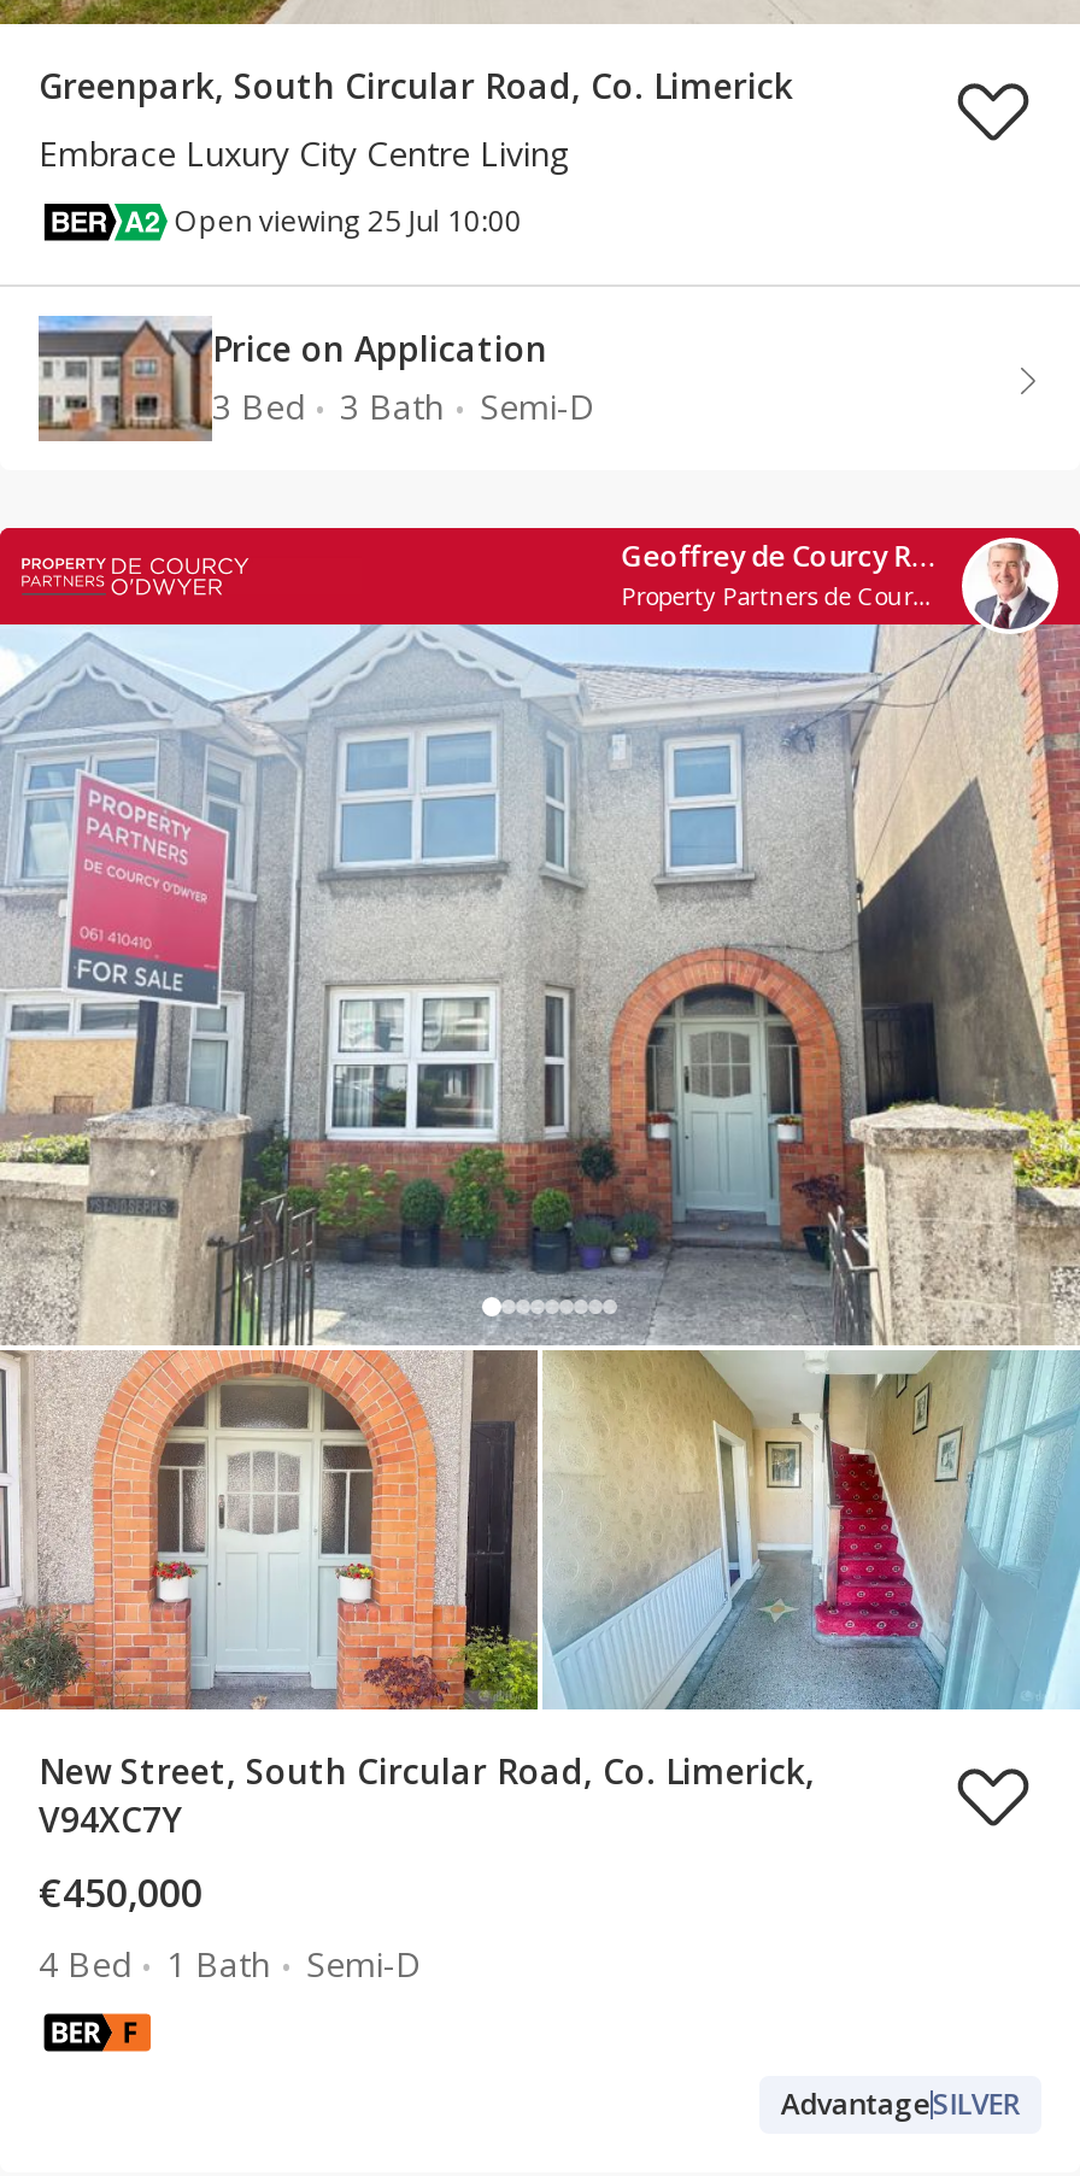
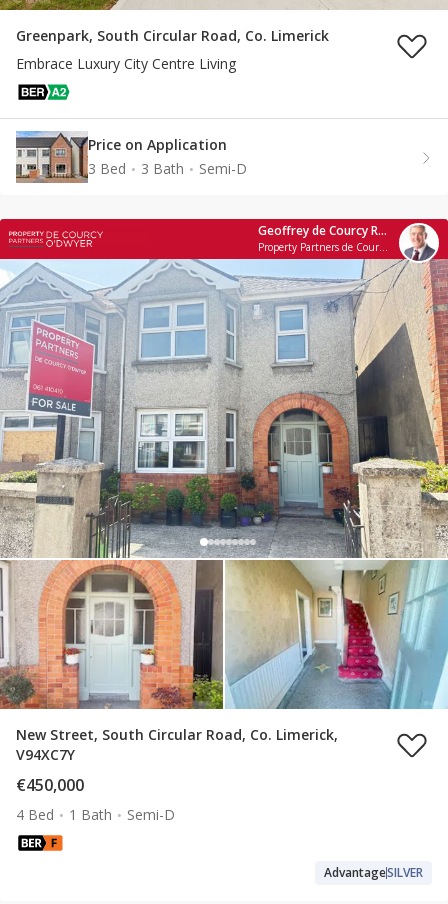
[175,200,522,241] Open viewing 25 Jul 10:00 -> none

